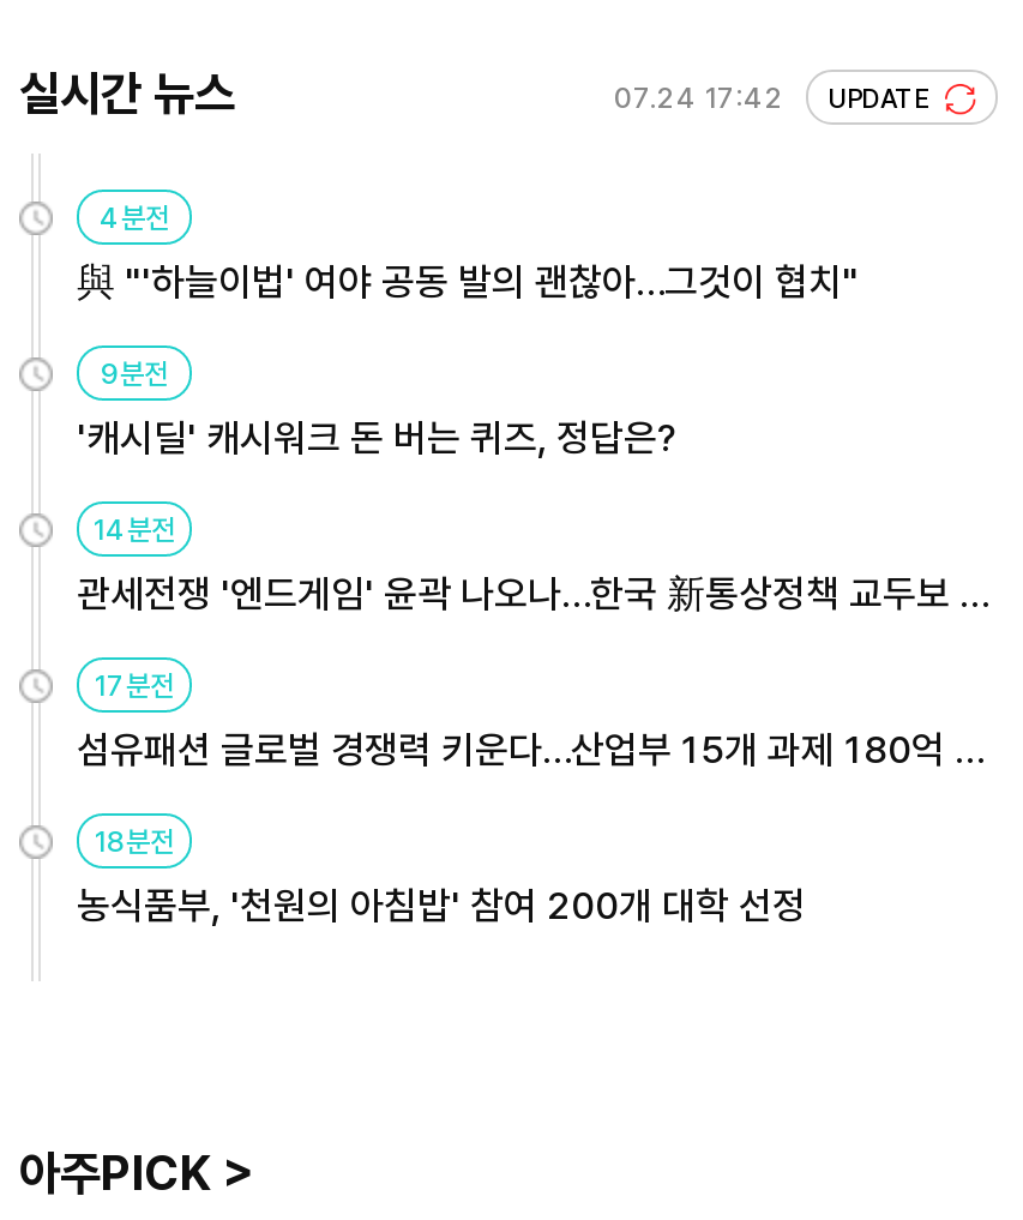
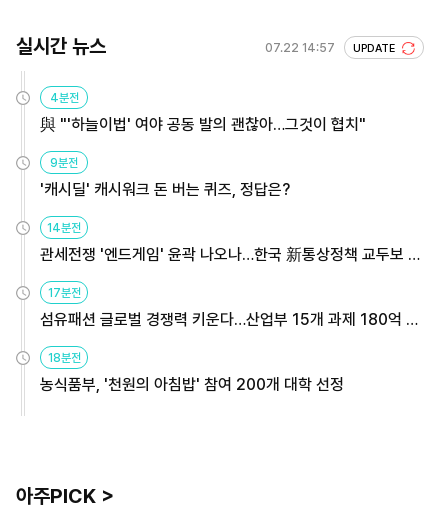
[614,81,935,115] 07.24 17:42 UPDATE -> [265,41,398,55] 07.22 14:57 UPDATE

